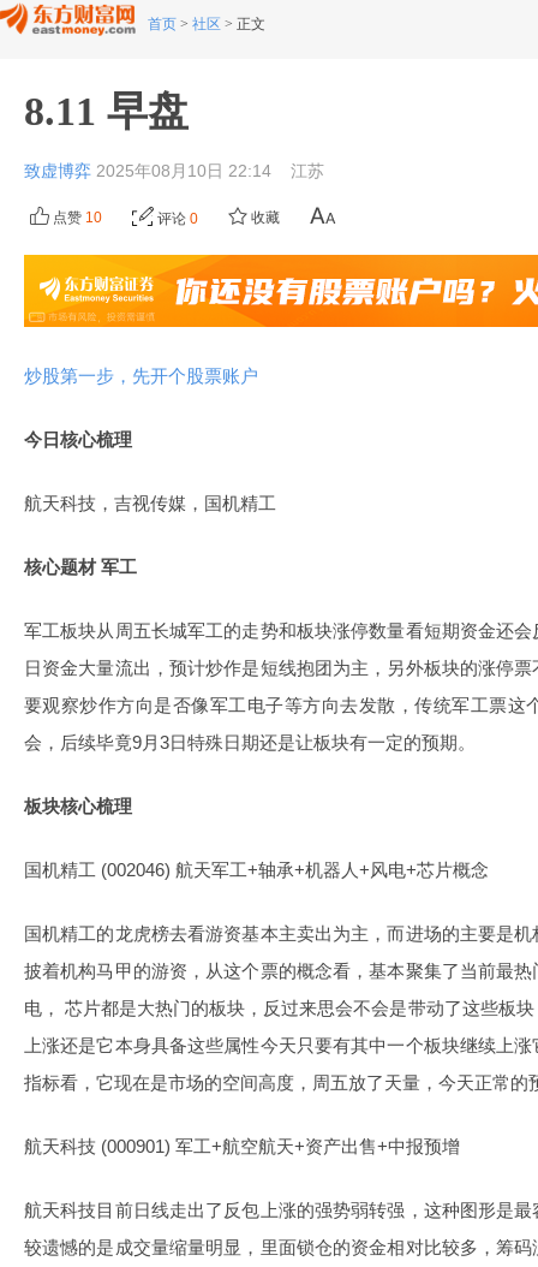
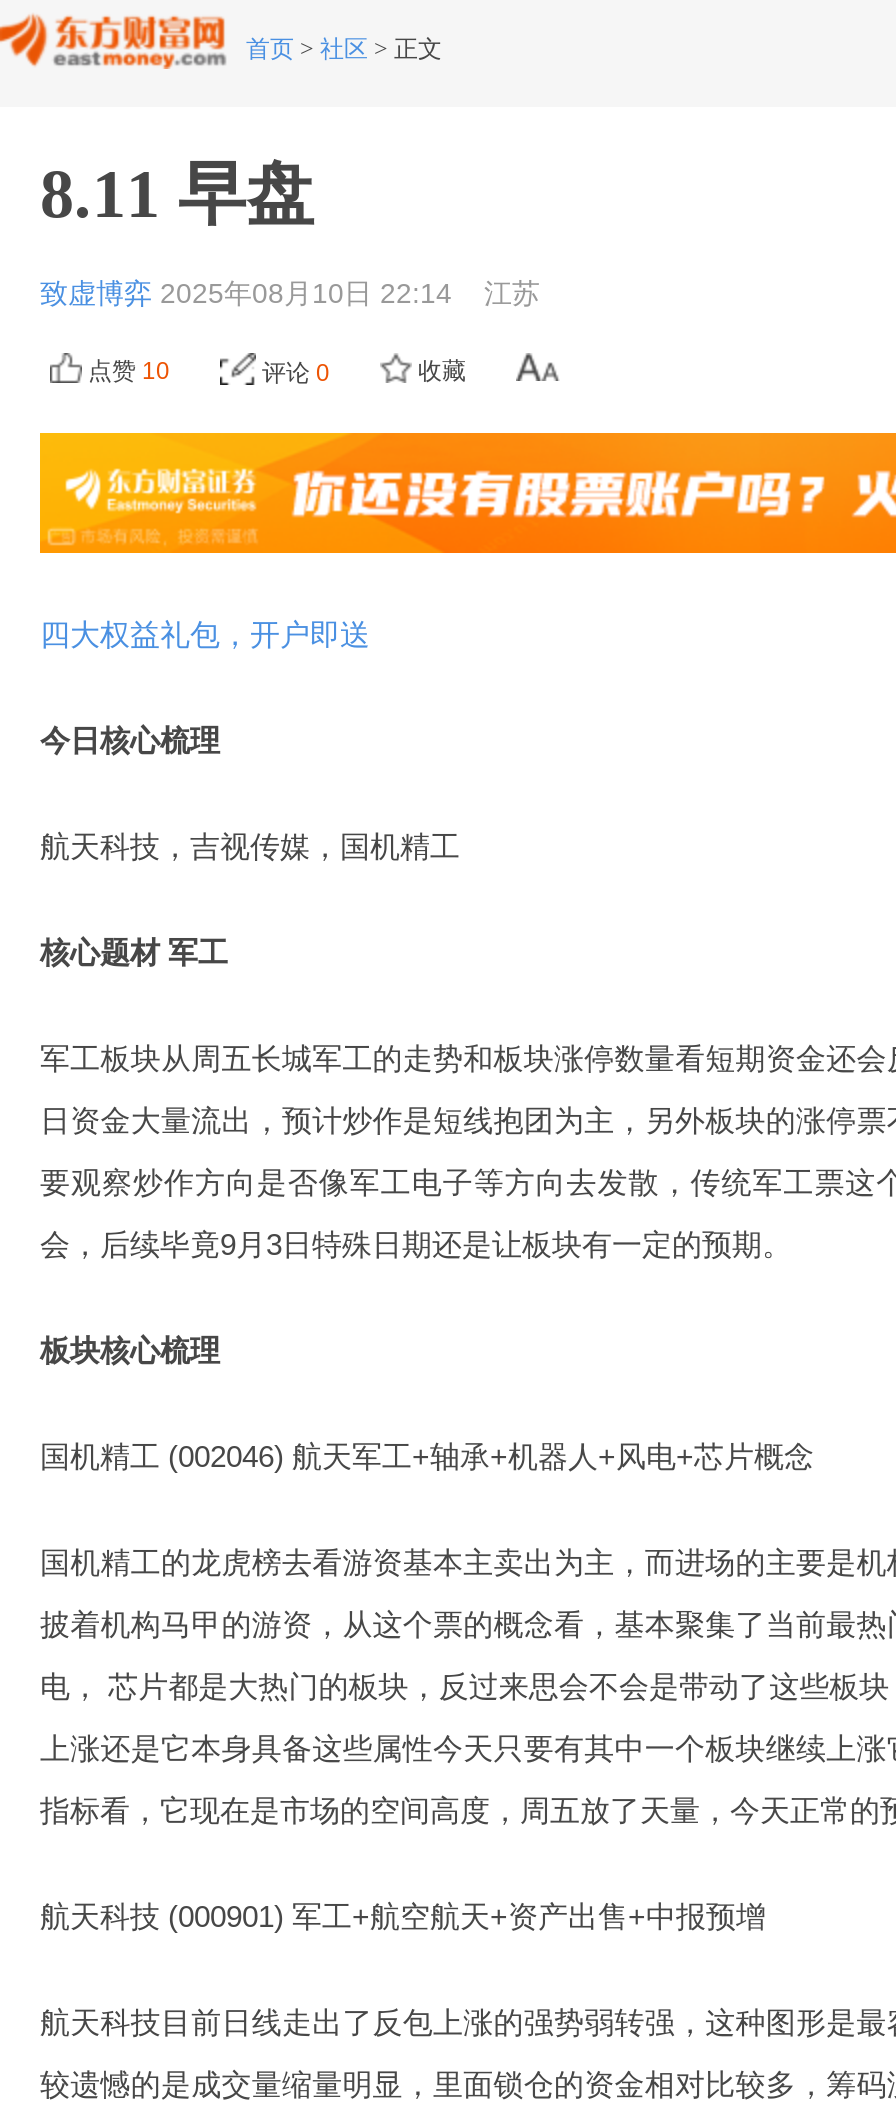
[24,365,258,386] 炒股第一步，先开个股票账户 -> [40,617,370,651] 四大权益礼包，开户即送

